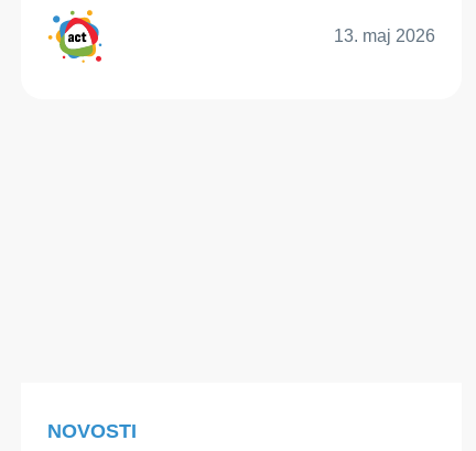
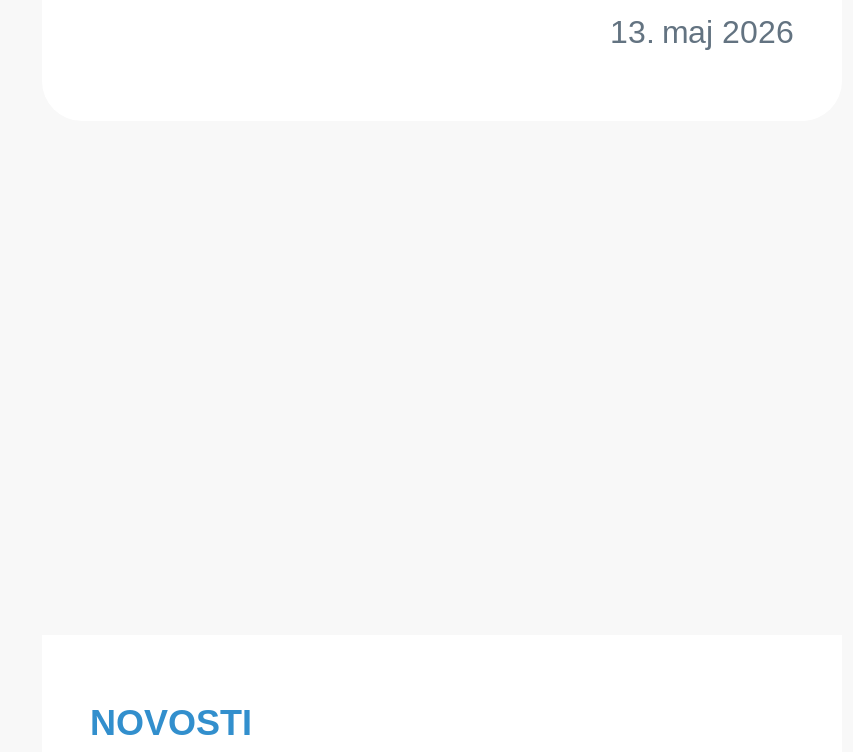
[46,9,104,64] [image] -> none

